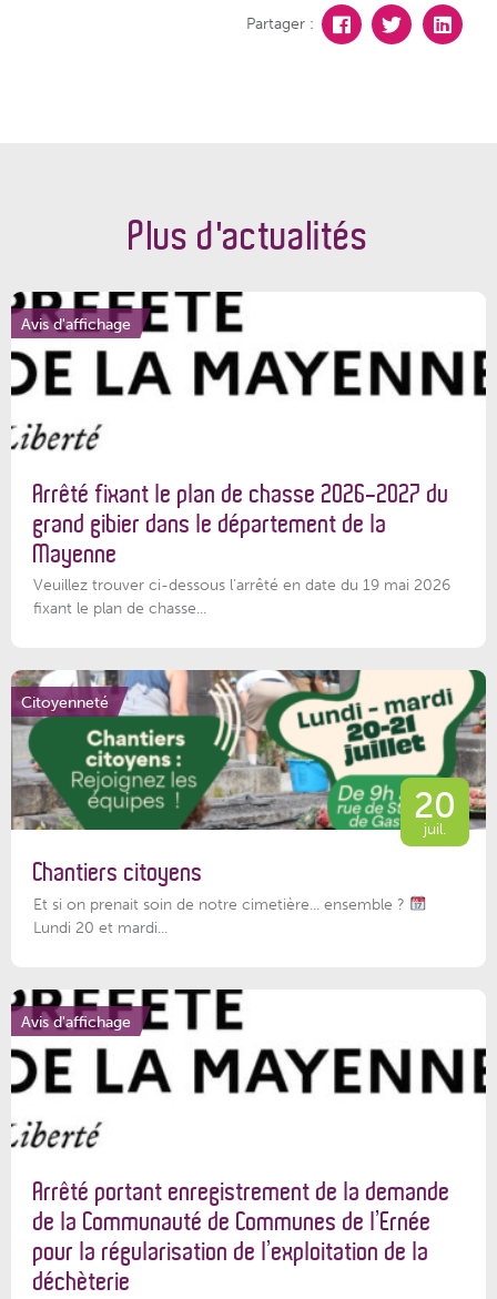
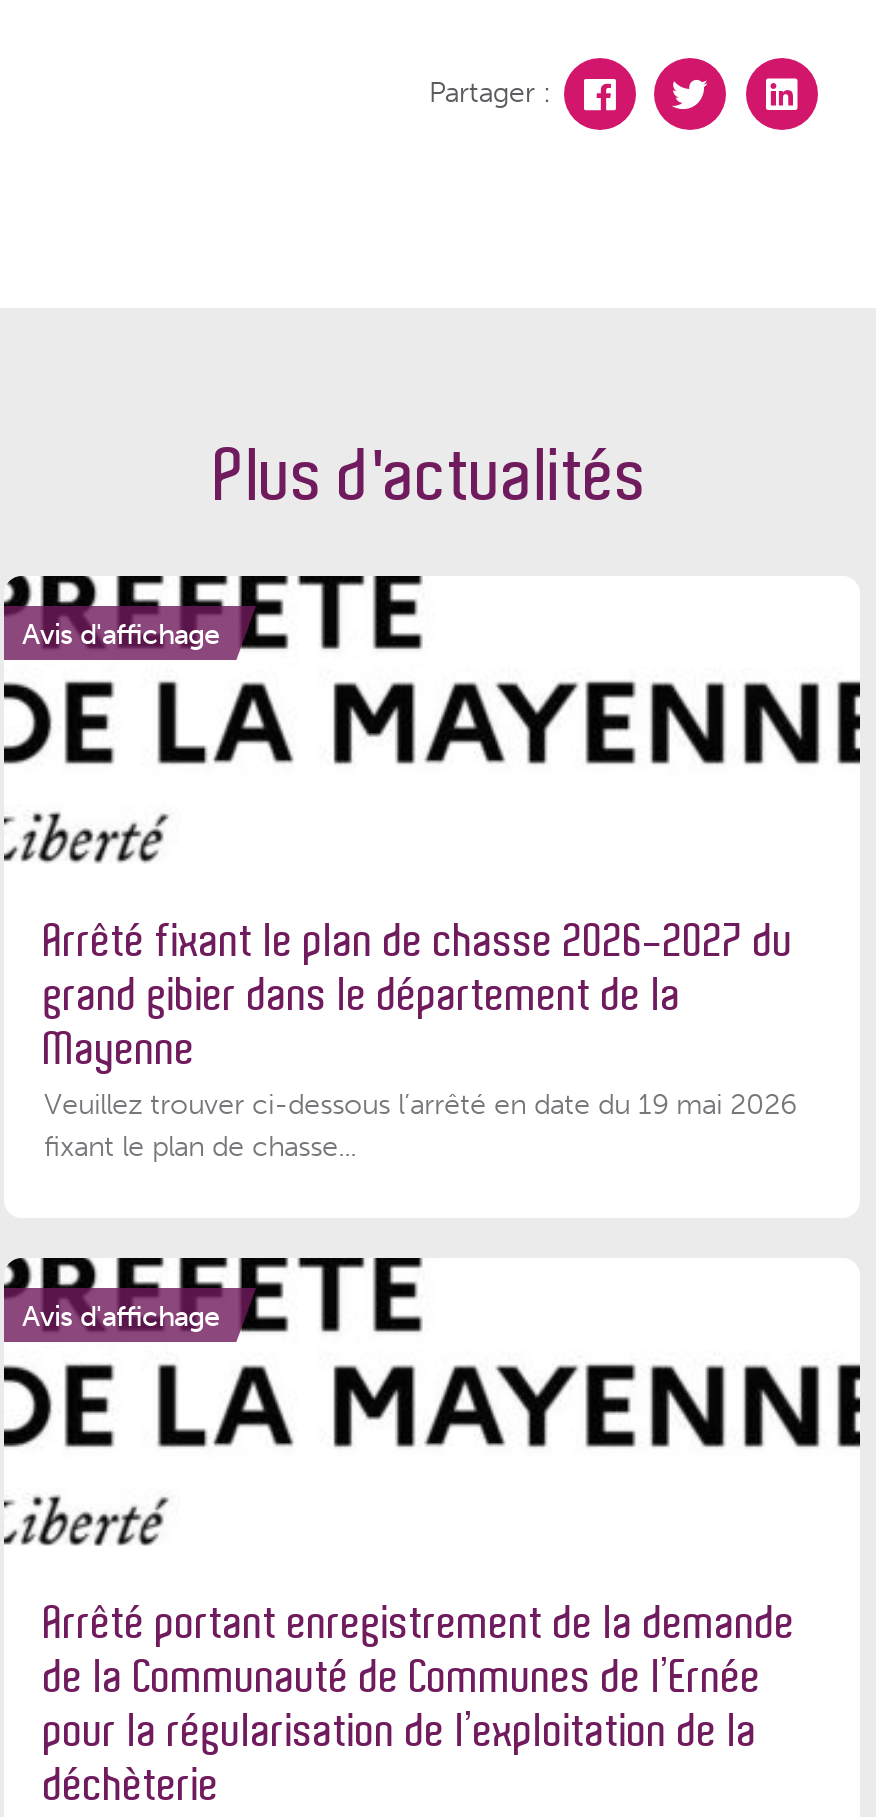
[10,669,487,937] [image] | Citoyenneté | 20 | juil. | Chantiers citoyens | Et si on prenait soin de notre cimetière... ensemble ? | Lundi 20 et mardi... -> none

